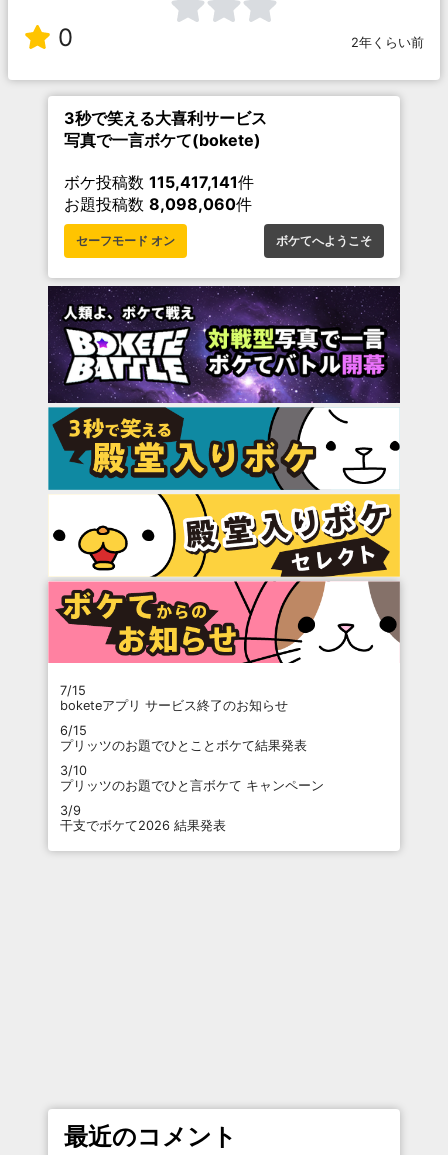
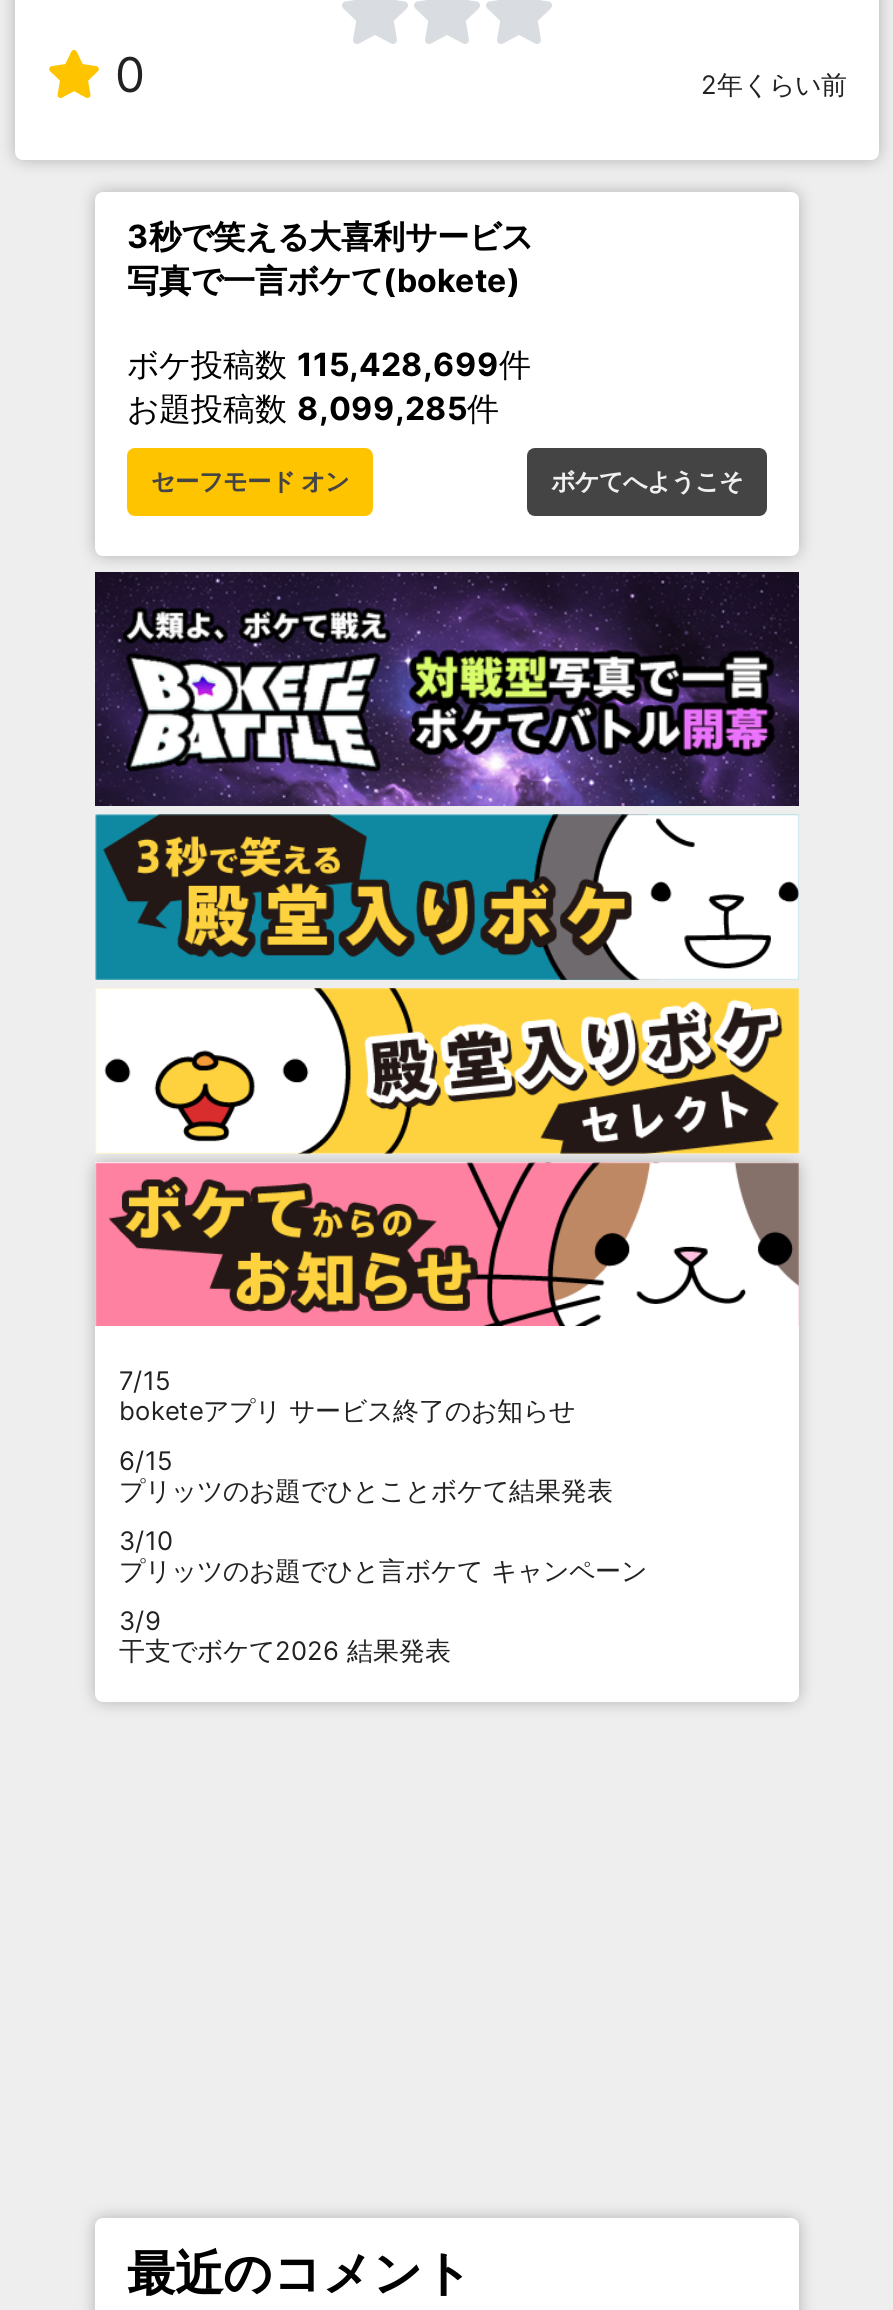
[64,172,254,192] ボケ投稿数115,417,141件 -> [127,344,531,384] ボケ投稿数115,428,699件
[64,194,252,214] お題投稿数8,098,060件 -> [127,388,499,428] お題投稿数8,099,285件

